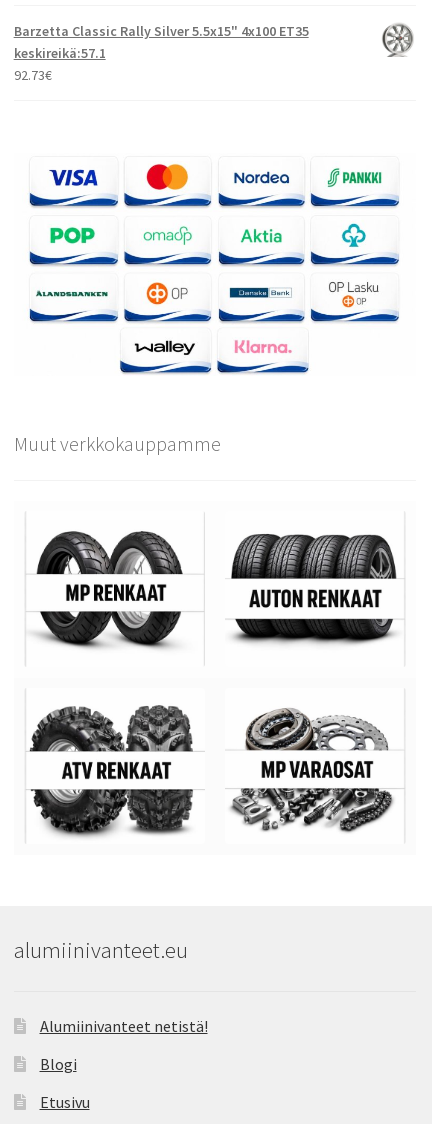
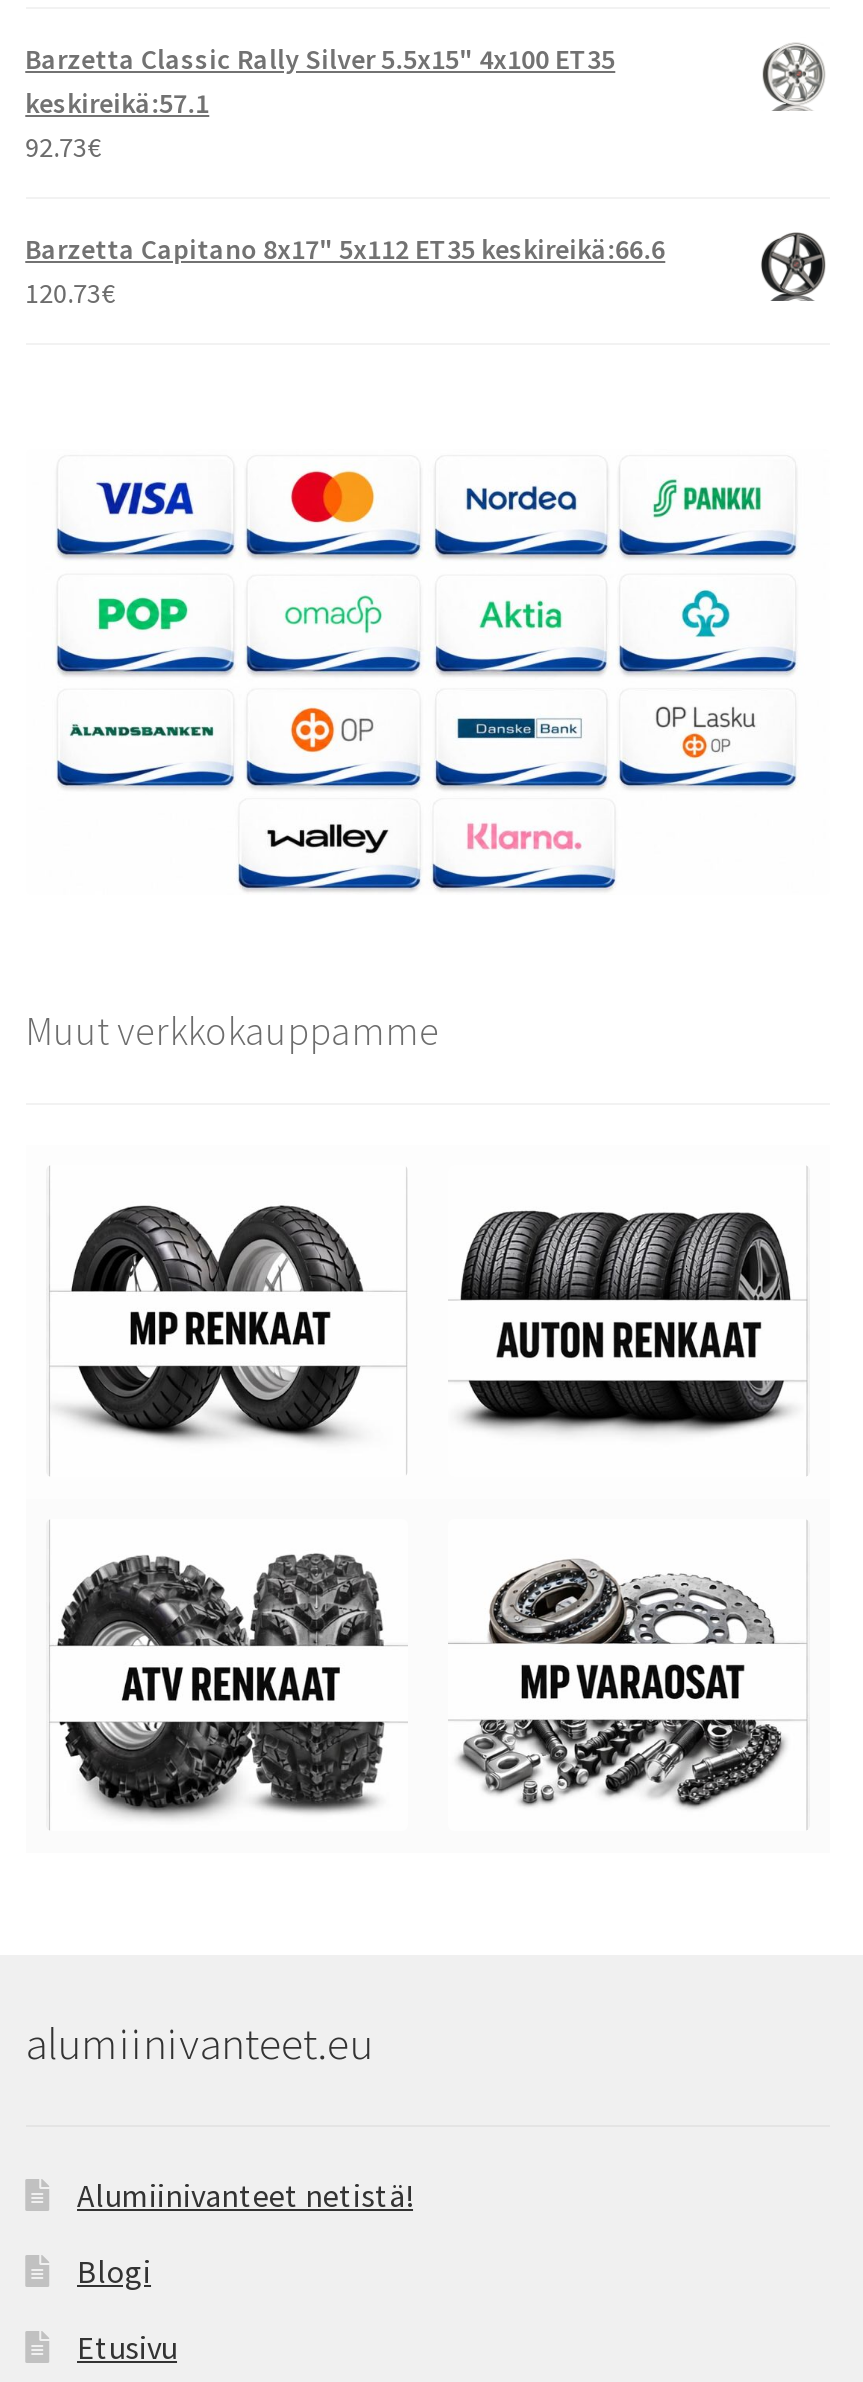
none -> [25,231,665,311] Barzetta Capitano 8x17" 5x112 ET35 keskireikä:66.6 | 120.73€
none -> [760,233,828,303] [image]

